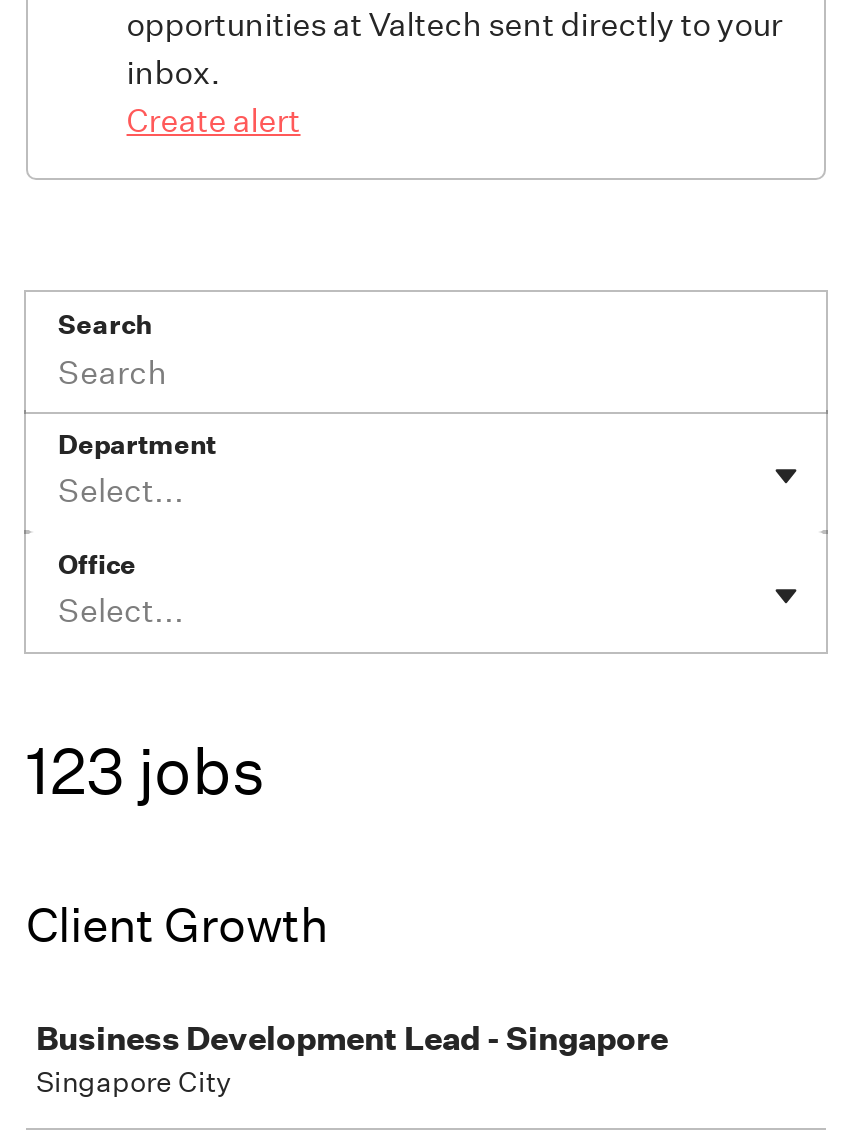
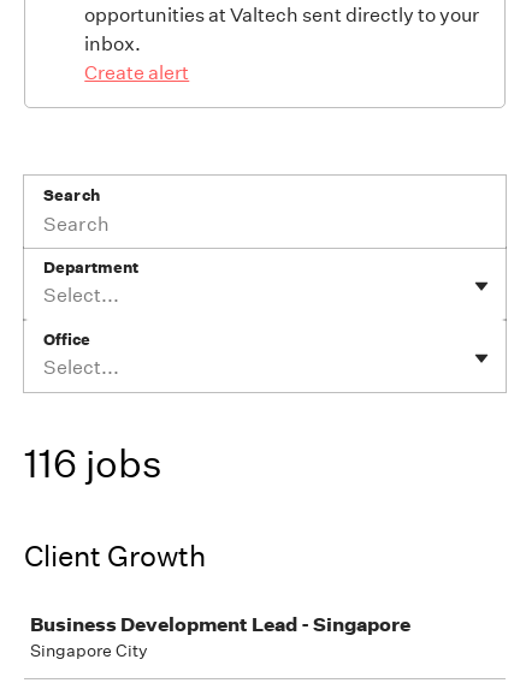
[26,732,266,810] 123 jobs -> [24,440,162,487] 116 jobs

